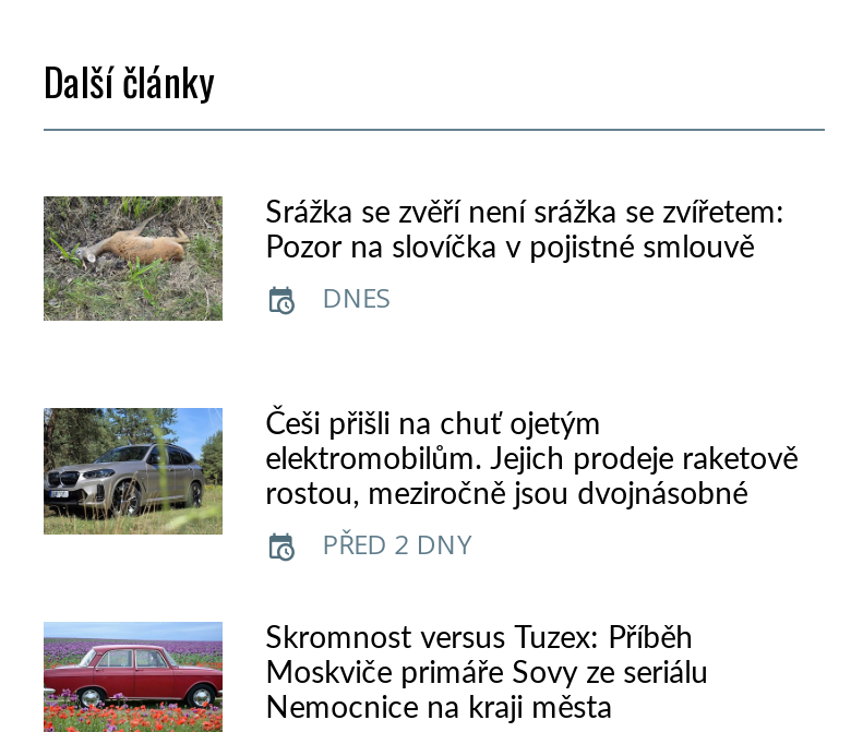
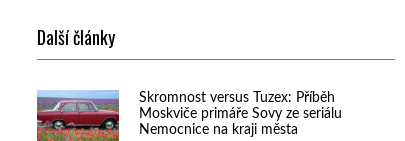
[41,194,785,323] [image] | Srážka se zvěří není srážka se zvířetem: | Pozor na slovíčka v pojistné smlouvě | DNES -> none
[41,404,798,564] [image] | Češi přišli na chuť ojetým | elektromobilům. Jejich prodeje raketově | rostou, meziročně jsou dvojnásobné | PŘED 2 DNY -> none

